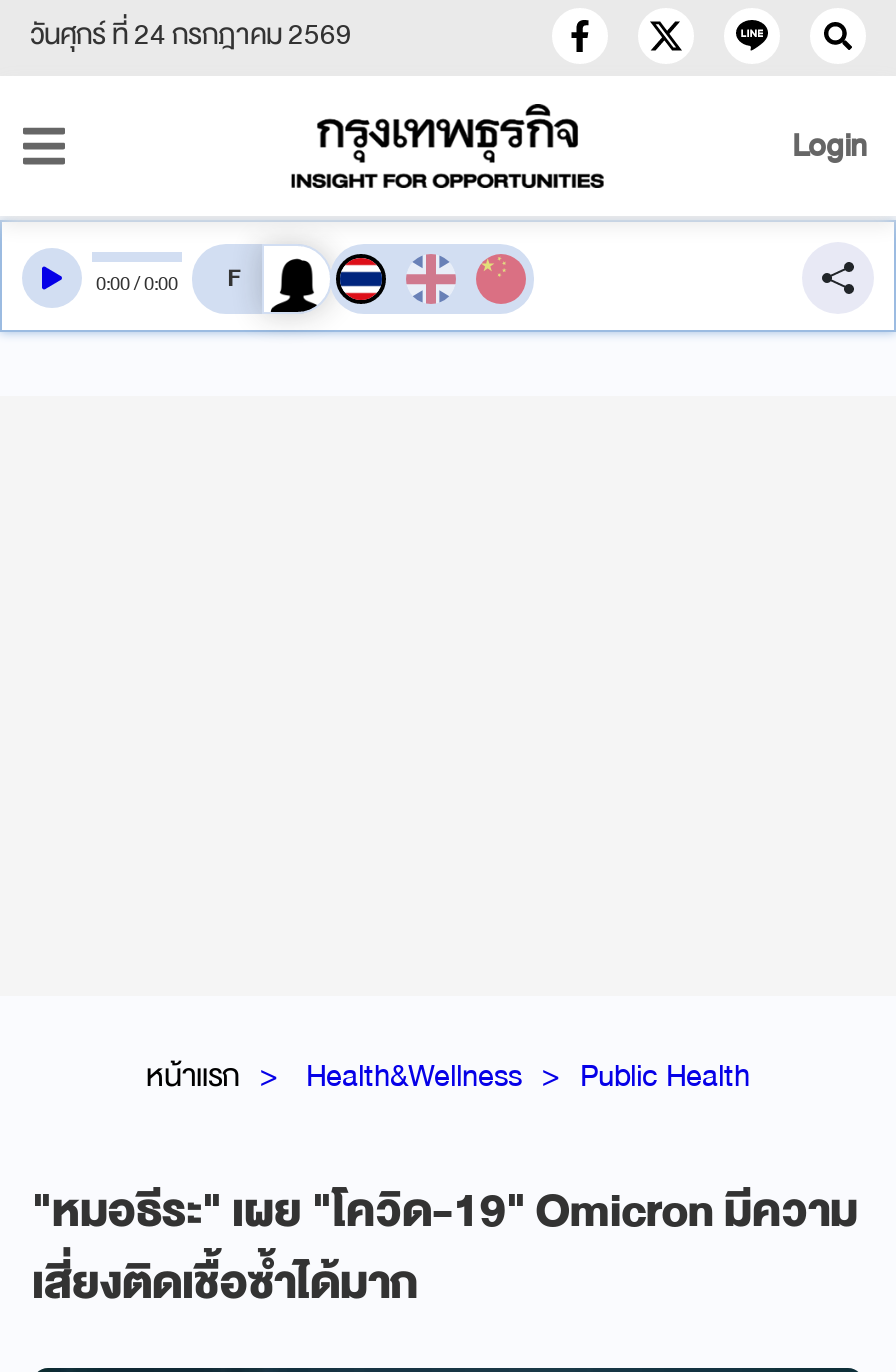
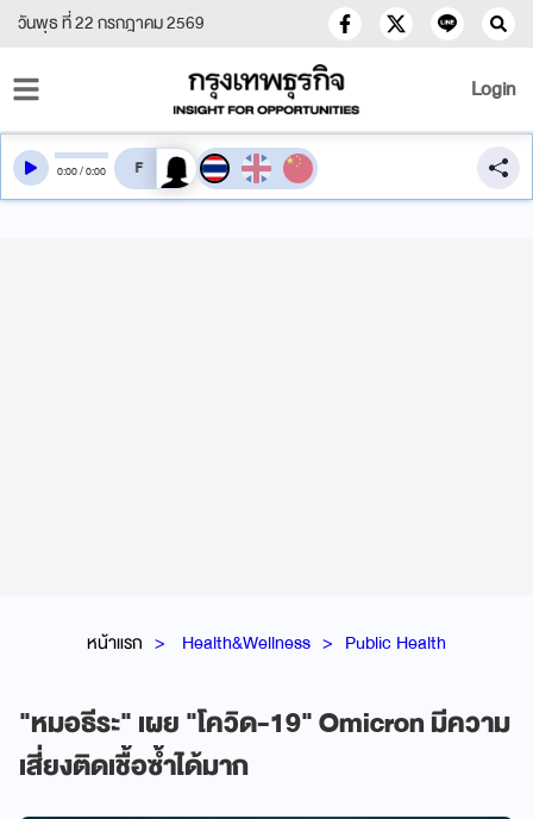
[30,10,352,60] วันศุกร์ ที่ 24 กรกฎาคม 2569 -> [18,8,205,38] วันพุธ ที่ 22 กรกฎาคม 2569

